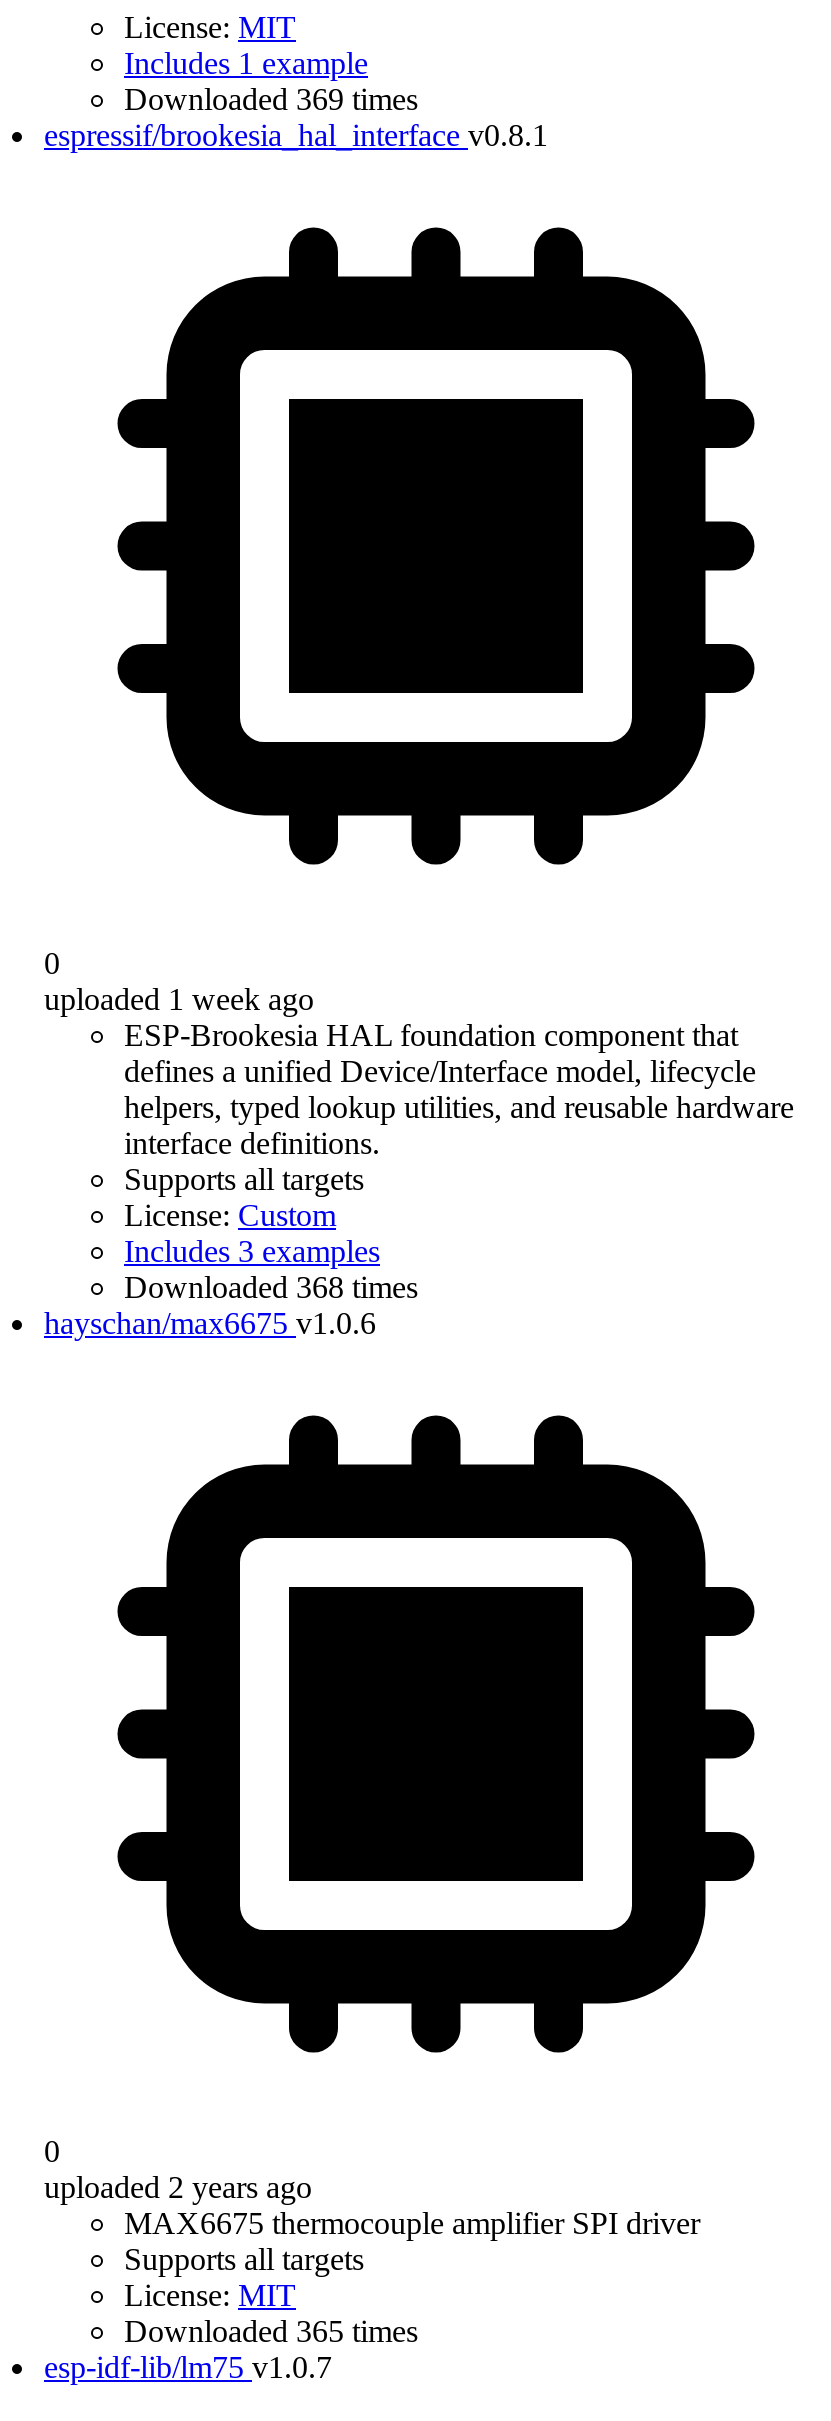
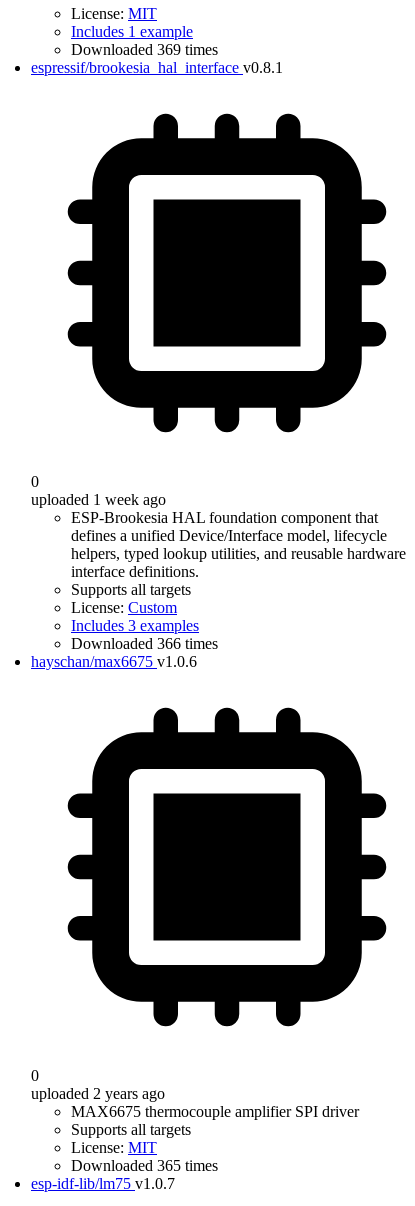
[124,1270,418,1304] Downloaded 368 times -> [71,635,218,652] Downloaded 366 times

